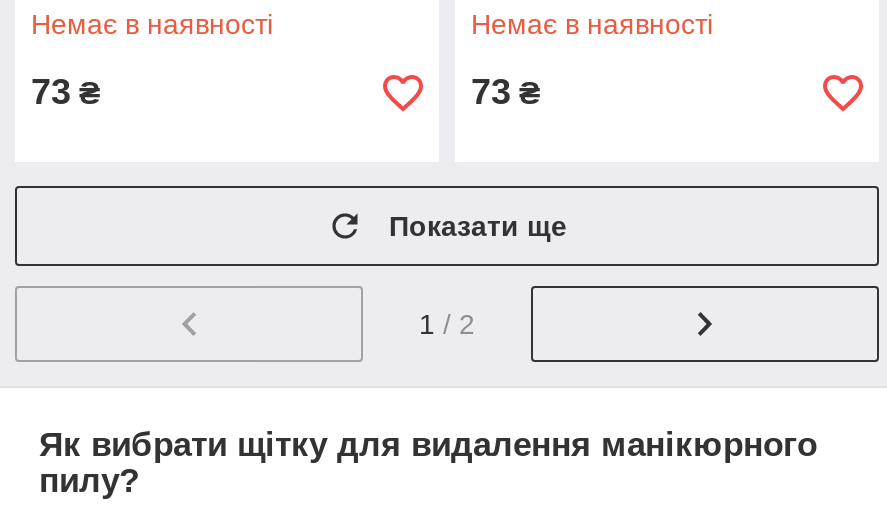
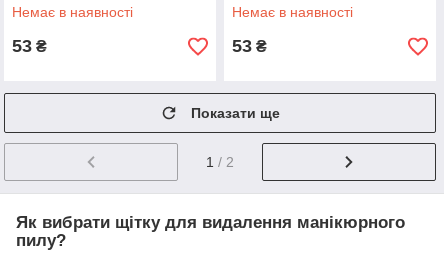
[31,72,101,112] 73 ₴ -> [12,36,47,56] 53 ₴
[471,72,541,112] 73 ₴ -> [232,36,267,56] 53 ₴

